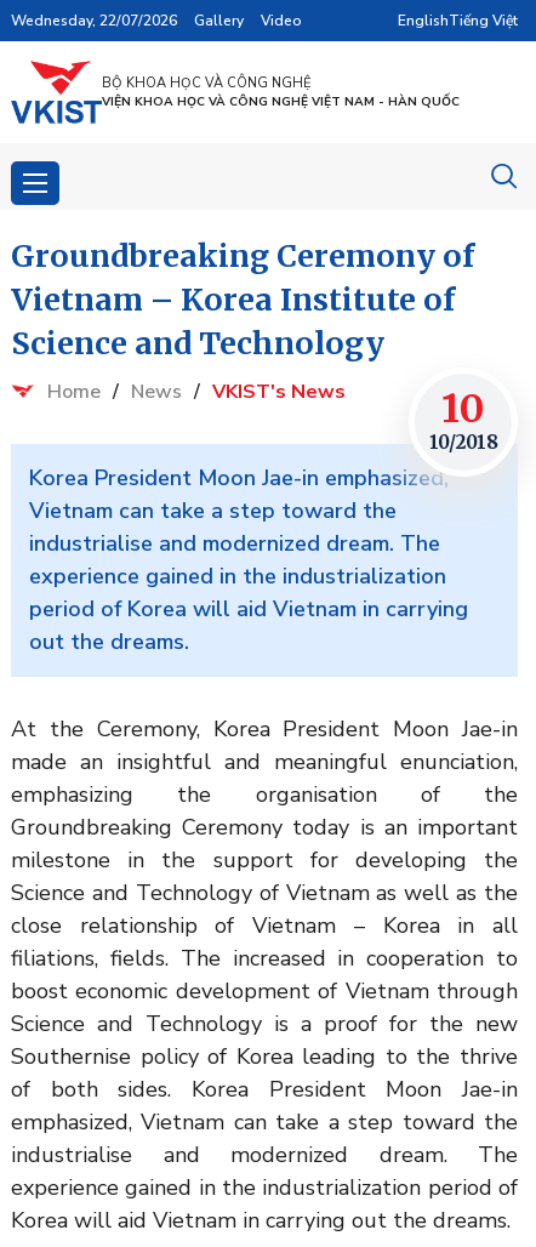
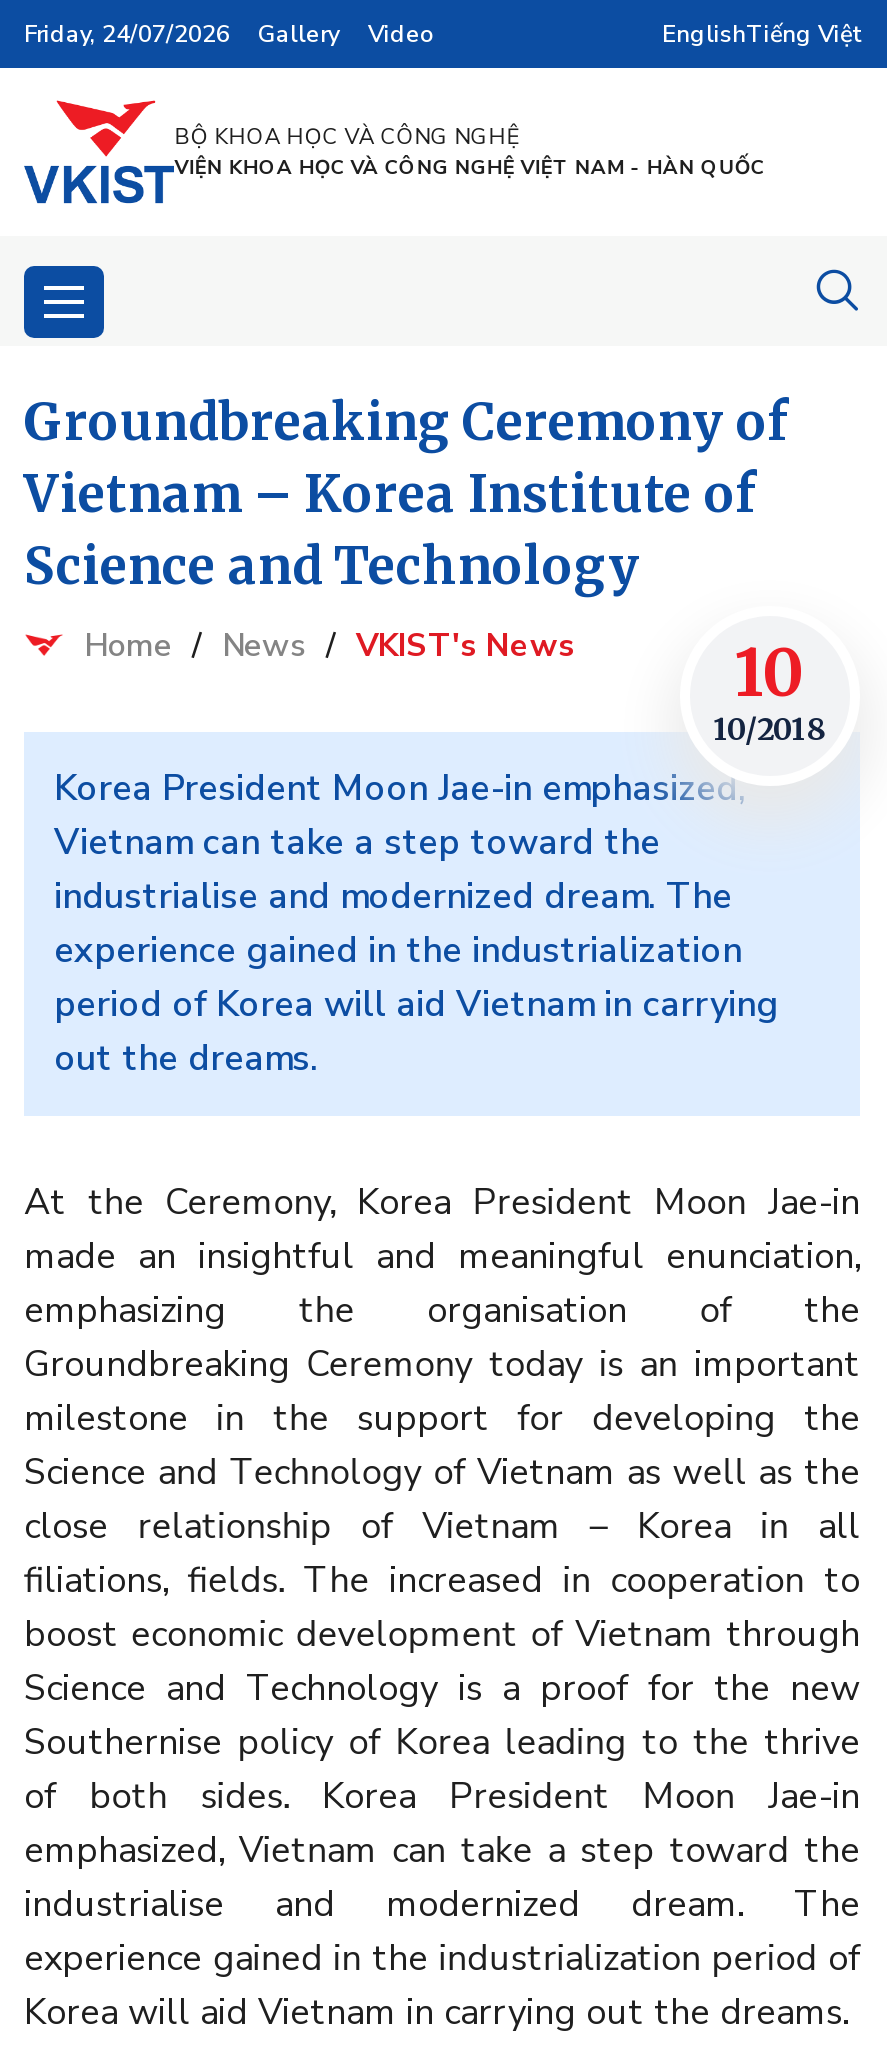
[11,11,302,30] Wednesday, 22/07/2026 Gallery Video -> [24,18,436,50] Friday, 24/07/2026 Gallery Video

